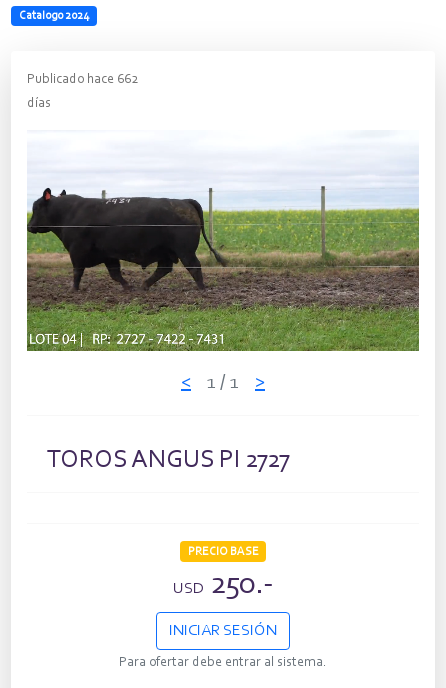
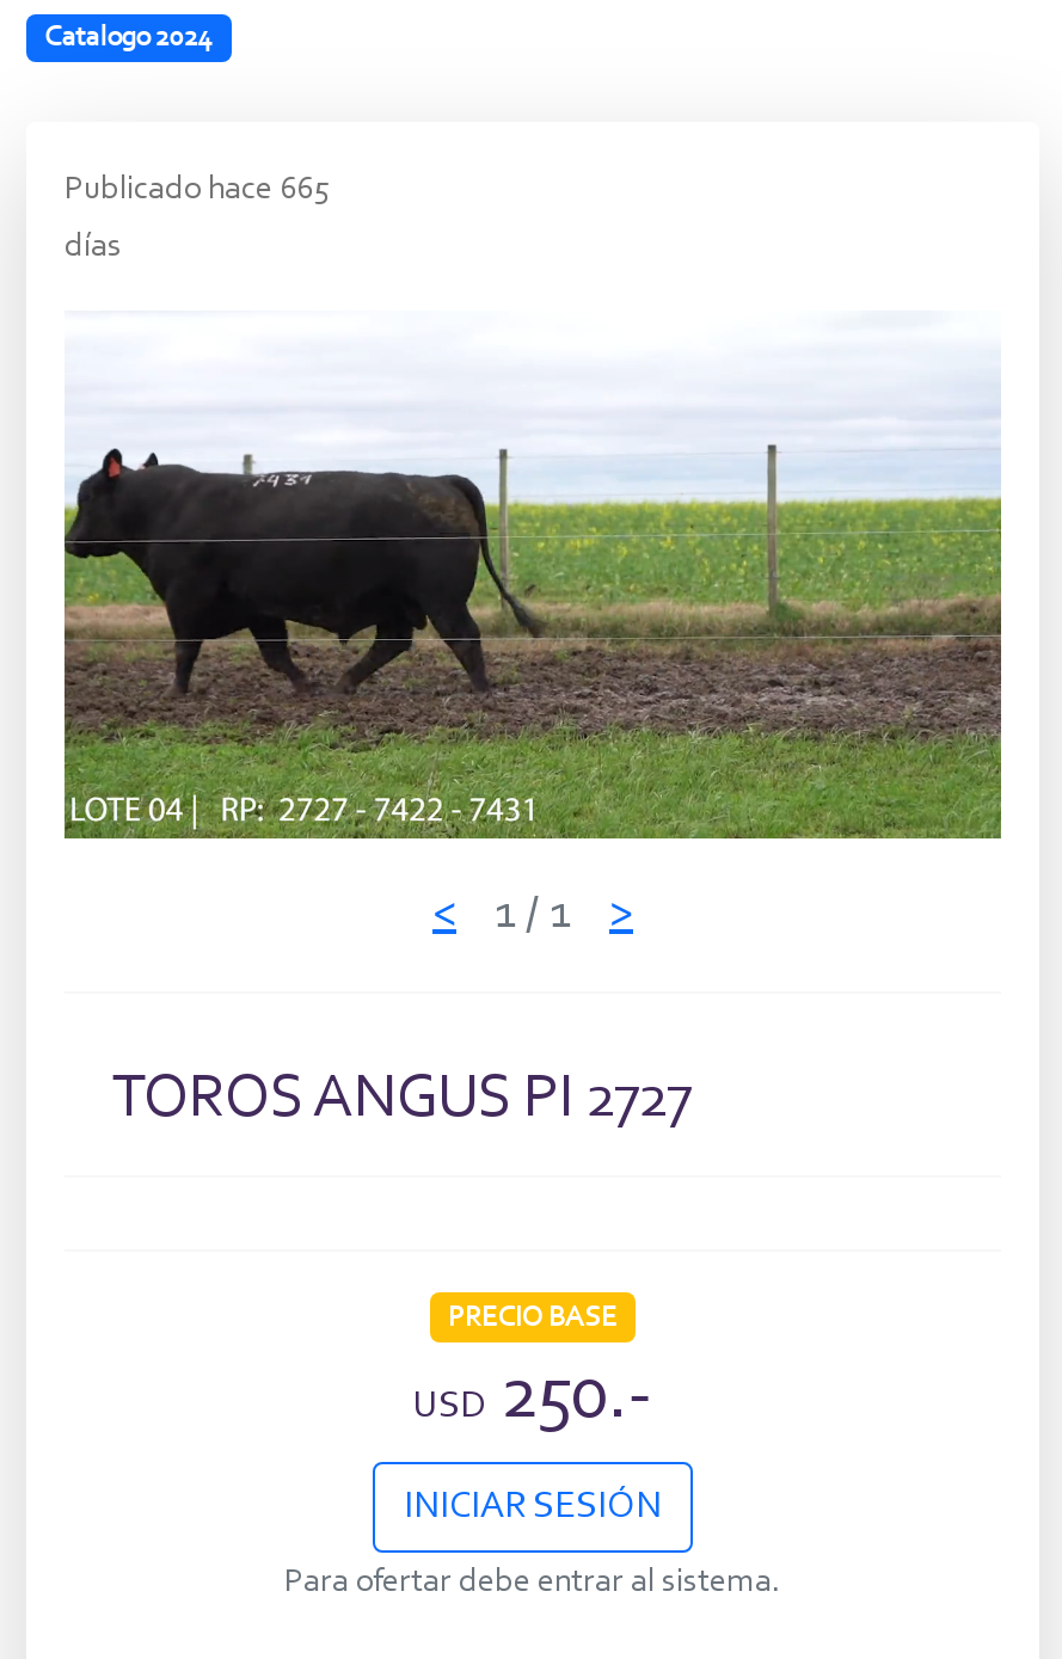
[27,73,138,87] Publicado hace 662 -> [65,174,330,208] Publicado hace 665

